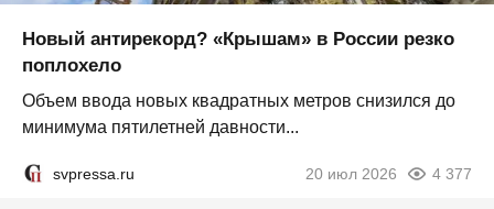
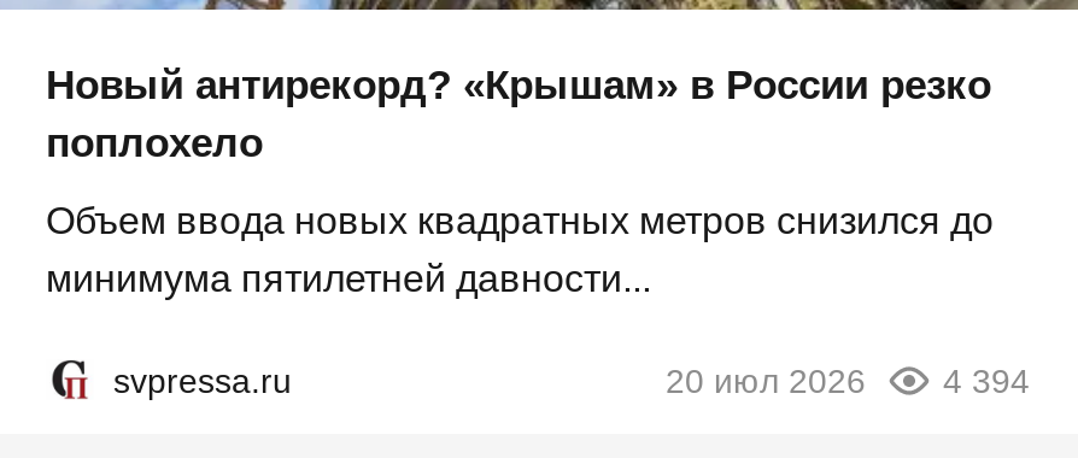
[305,165,472,182] 20 июл 2026 4 377 -> [666,361,1030,399] 20 июл 2026 4 394

